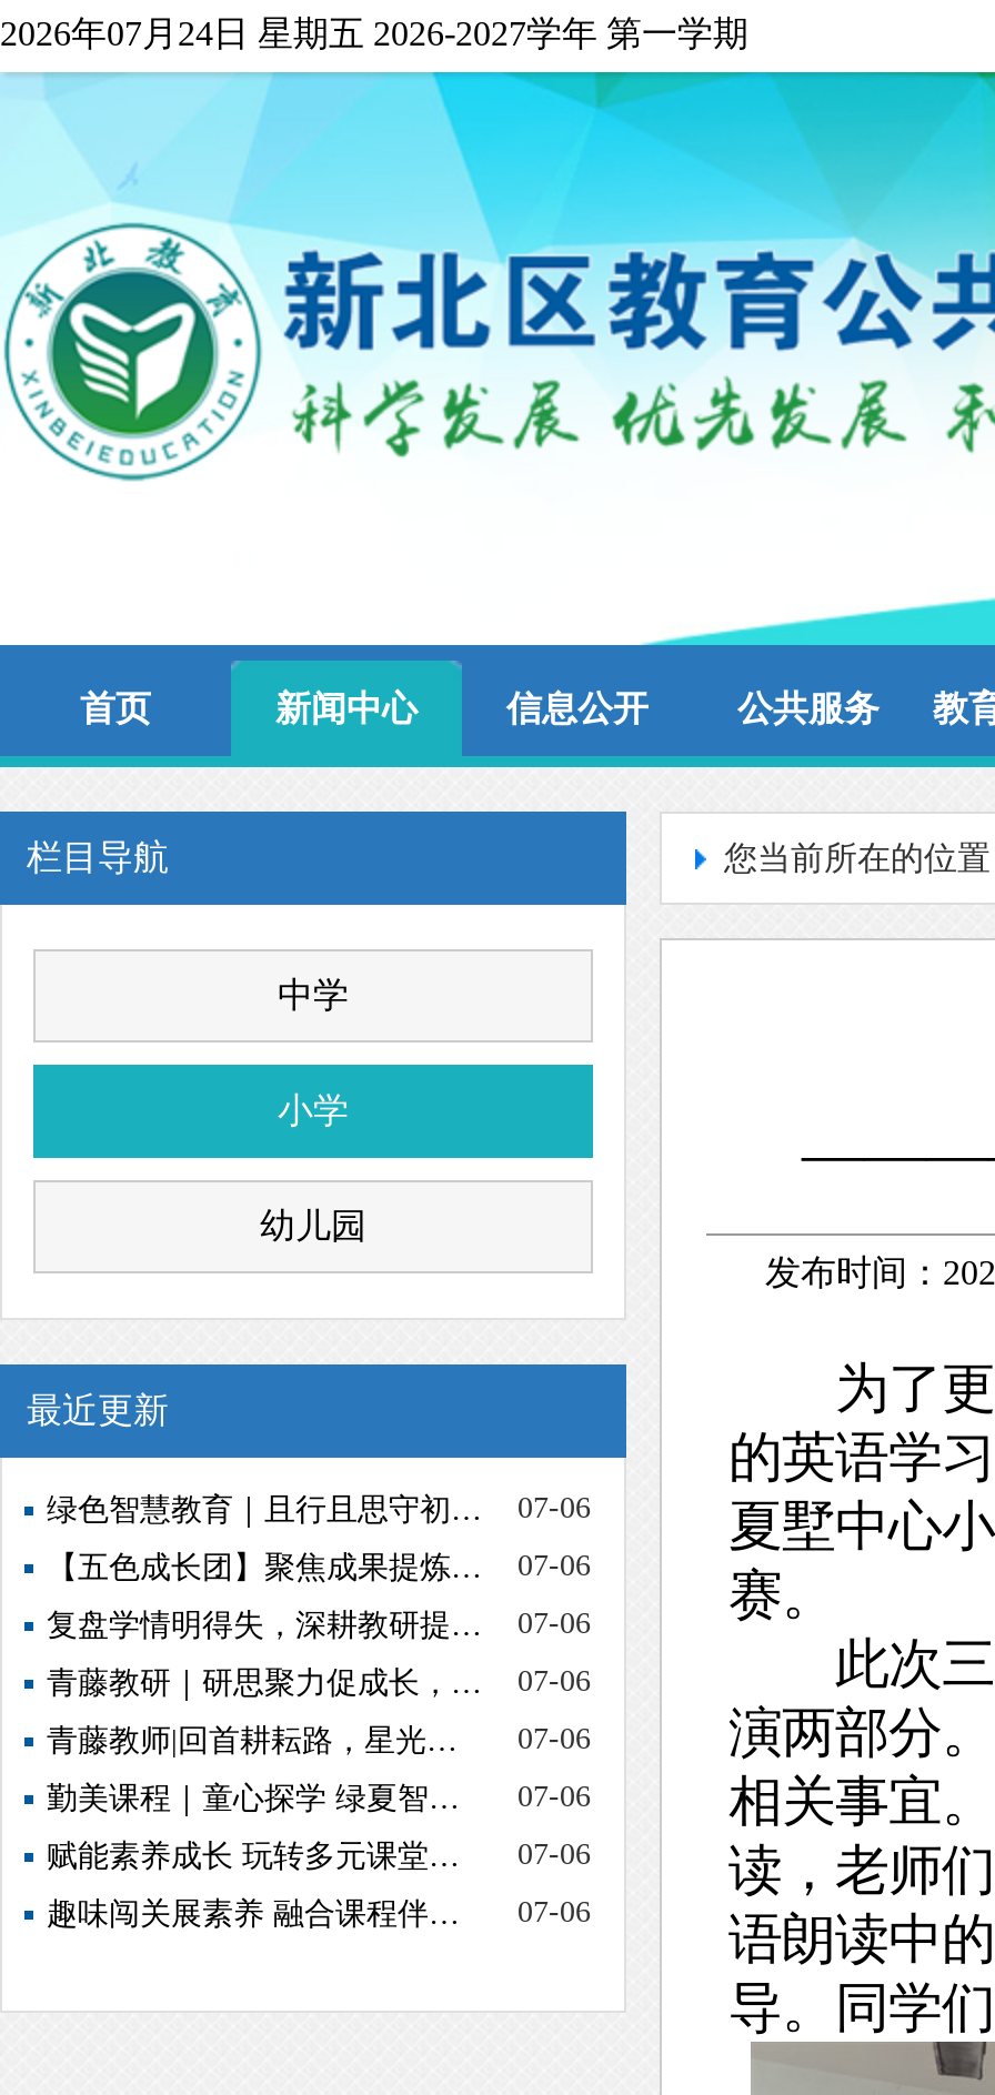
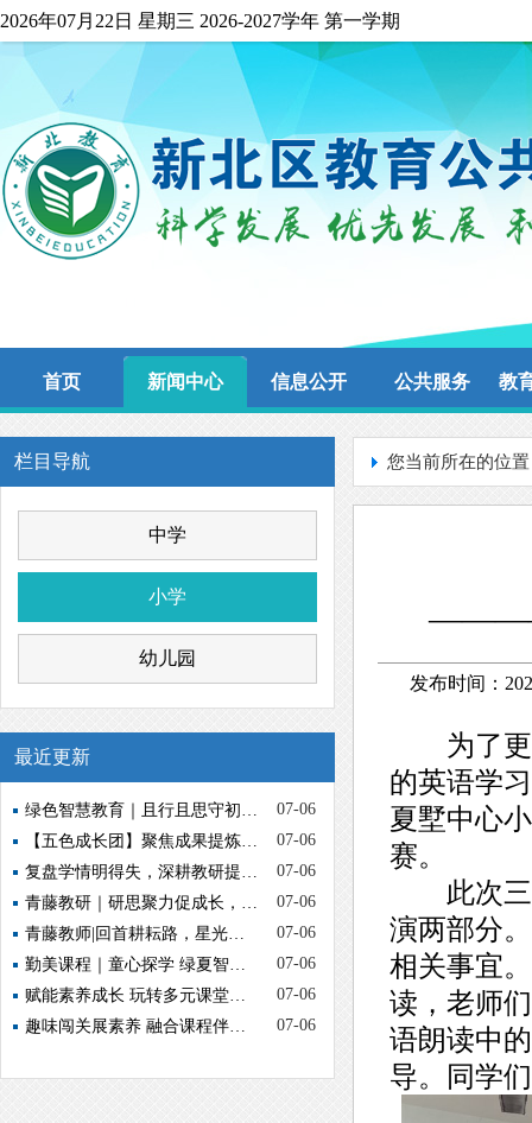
[0,14,748,52] 2026年07月24日 星期五 2026-2027学年 第一学期 -> [0,11,400,31] 2026年07月22日 星期三 2026-2027学年 第一学期

